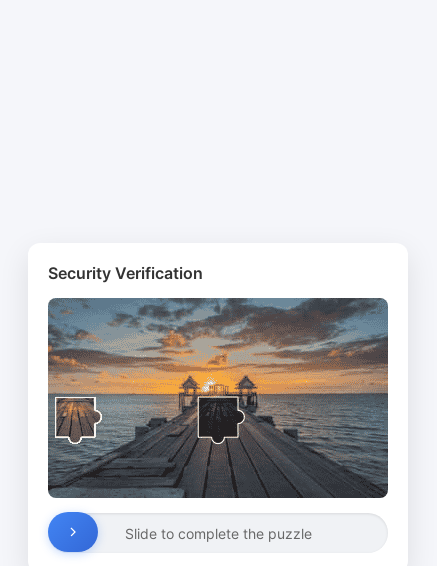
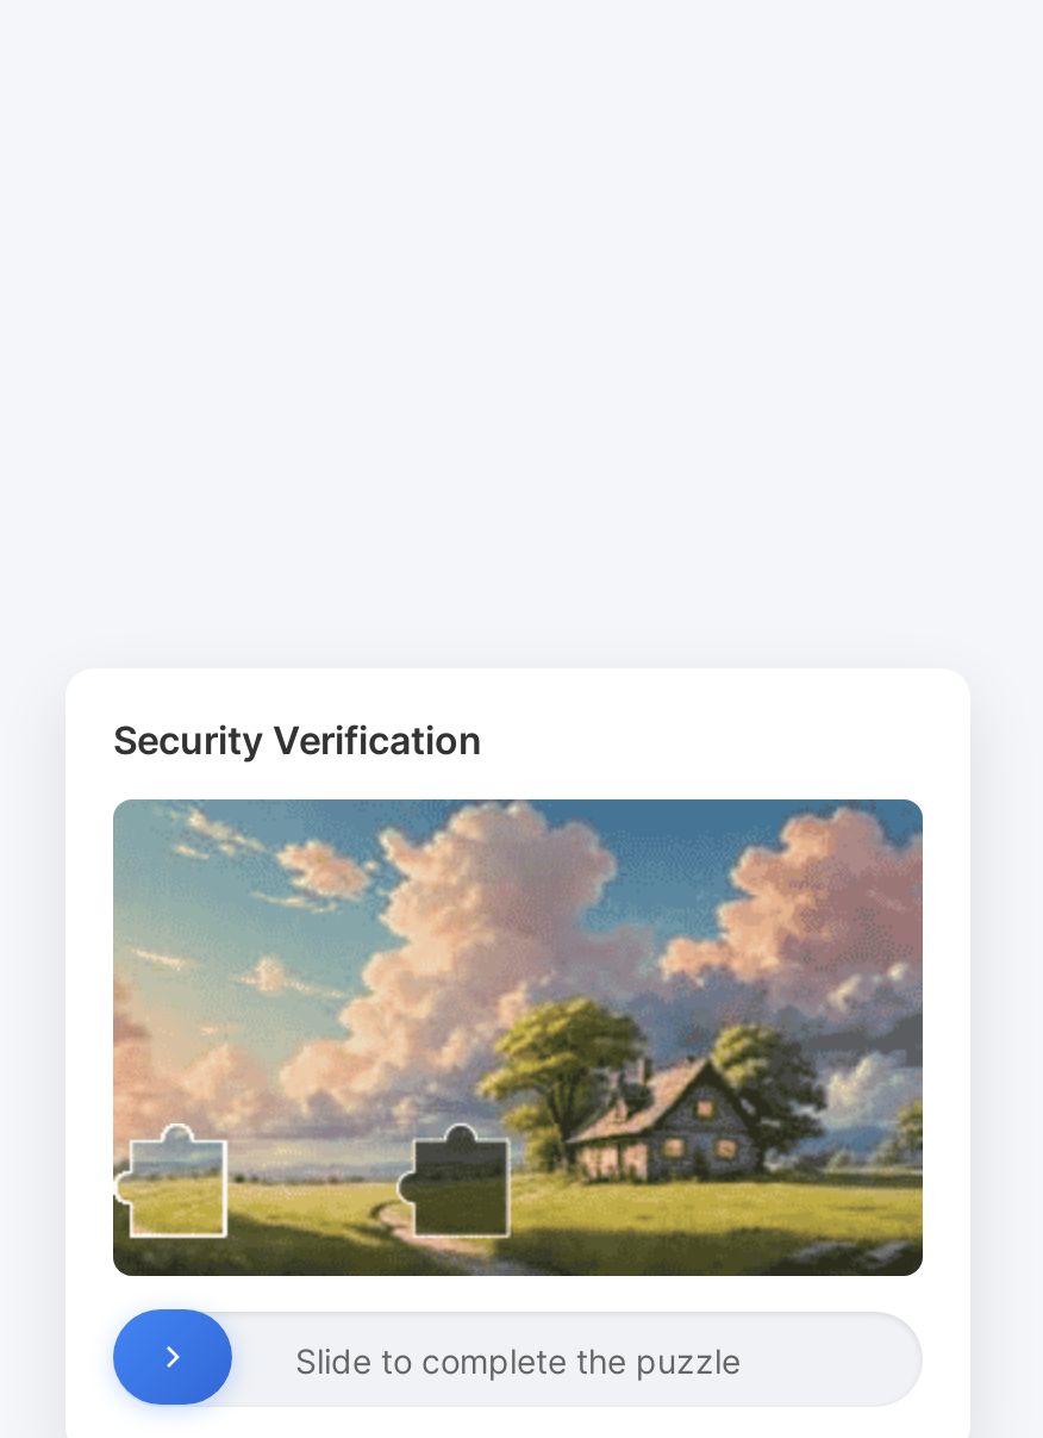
[47,298,389,498] [image] -> [111,799,925,1276] [image]

